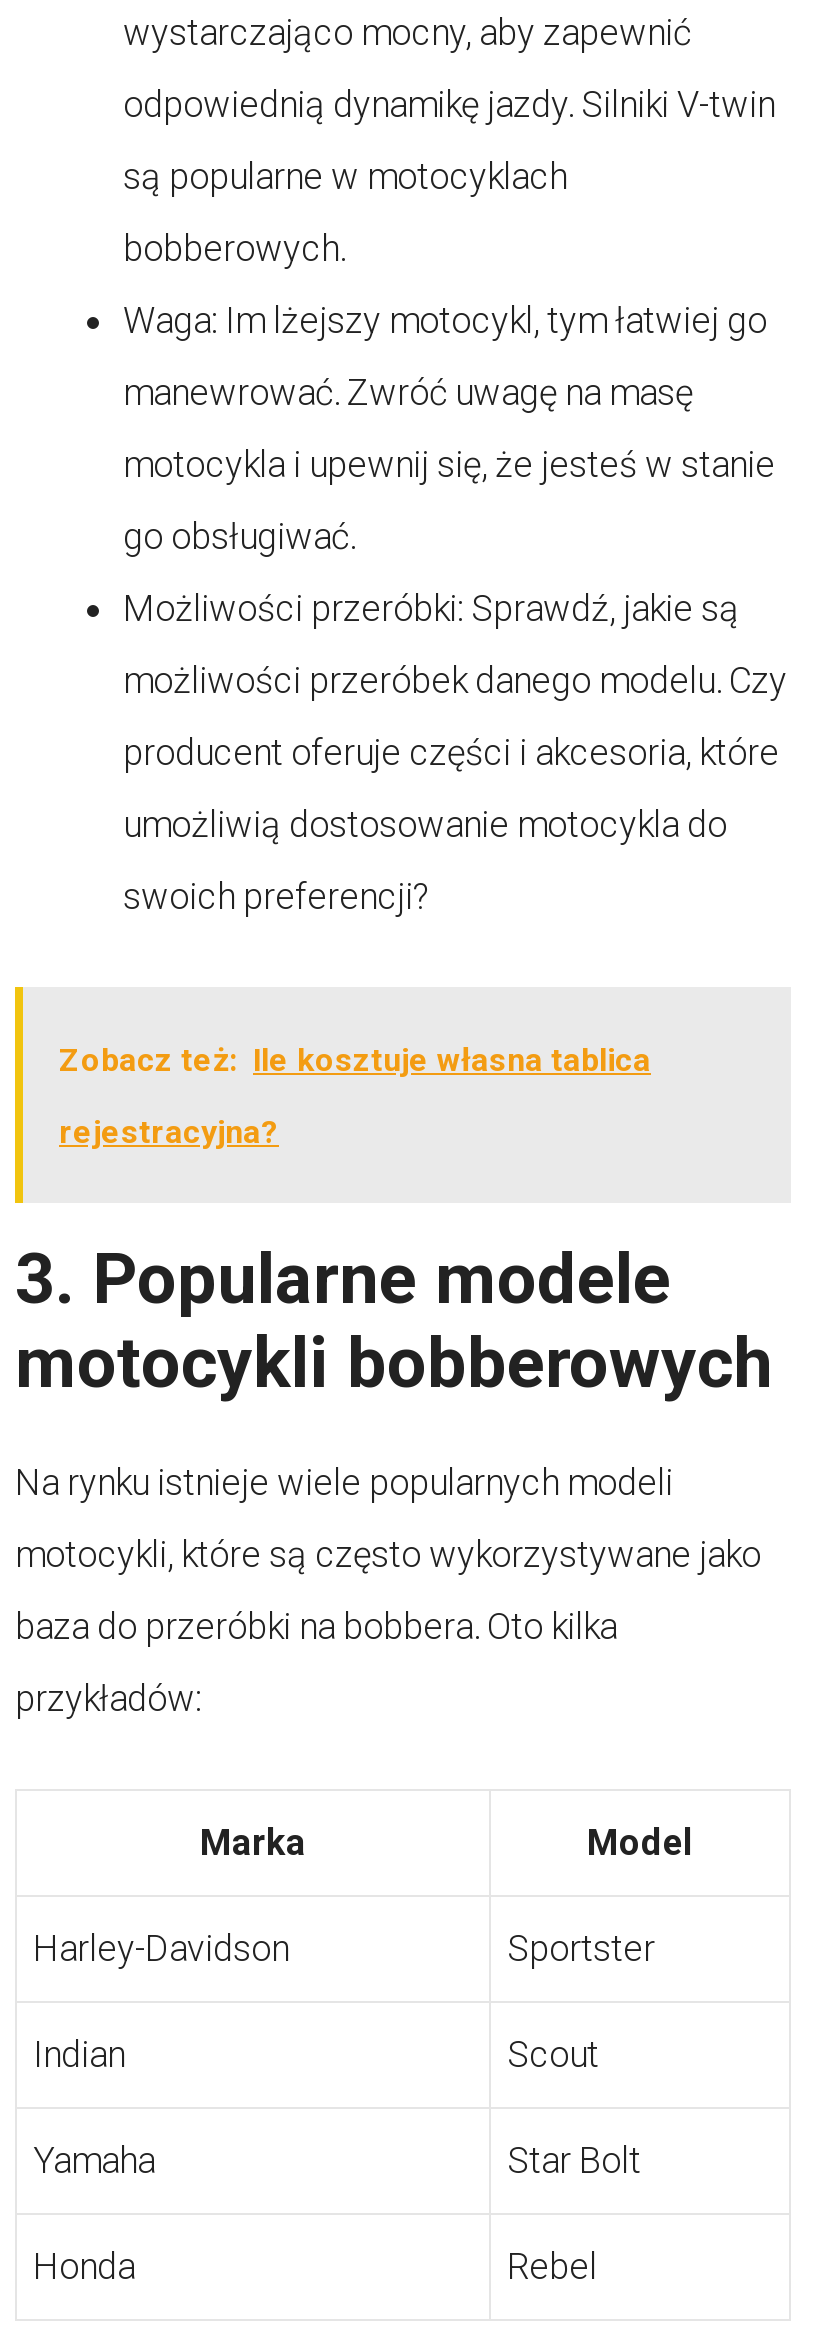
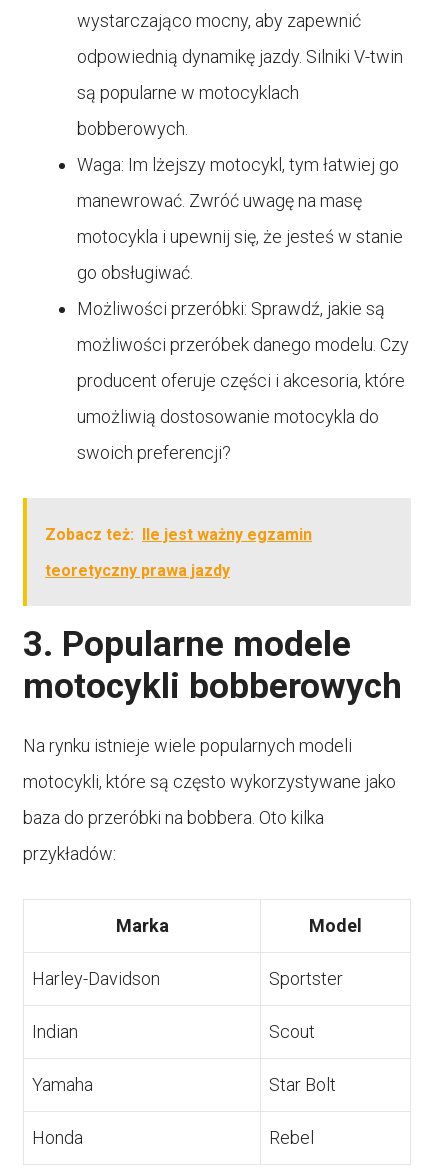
[59,1040,651,1078] Zobacz też: Ile kosztuje własna tablica -> [45,525,312,544] Zobacz też: Ile jest ważny egzamin
[59,1112,279,1150] rejestracyjna? -> [45,561,230,580] teoretyczny prawa jazdy

